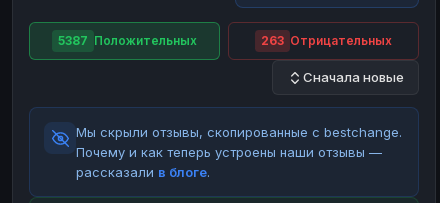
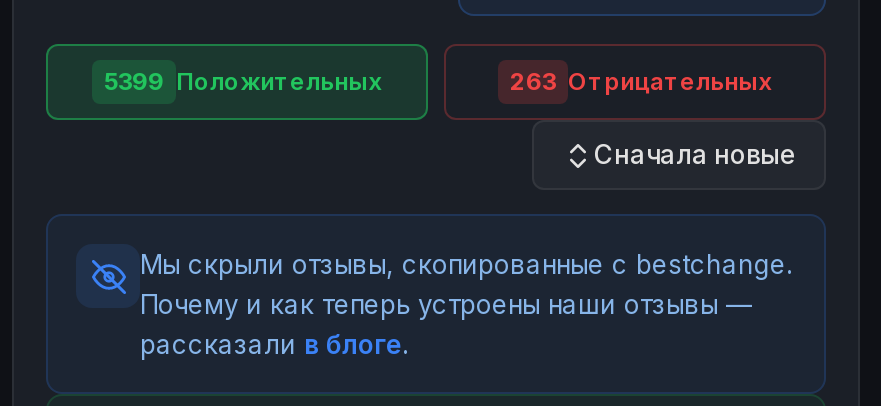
[58,33,197,48] 5387 Положительных -> [104,66,382,96] 5399 Положительных

